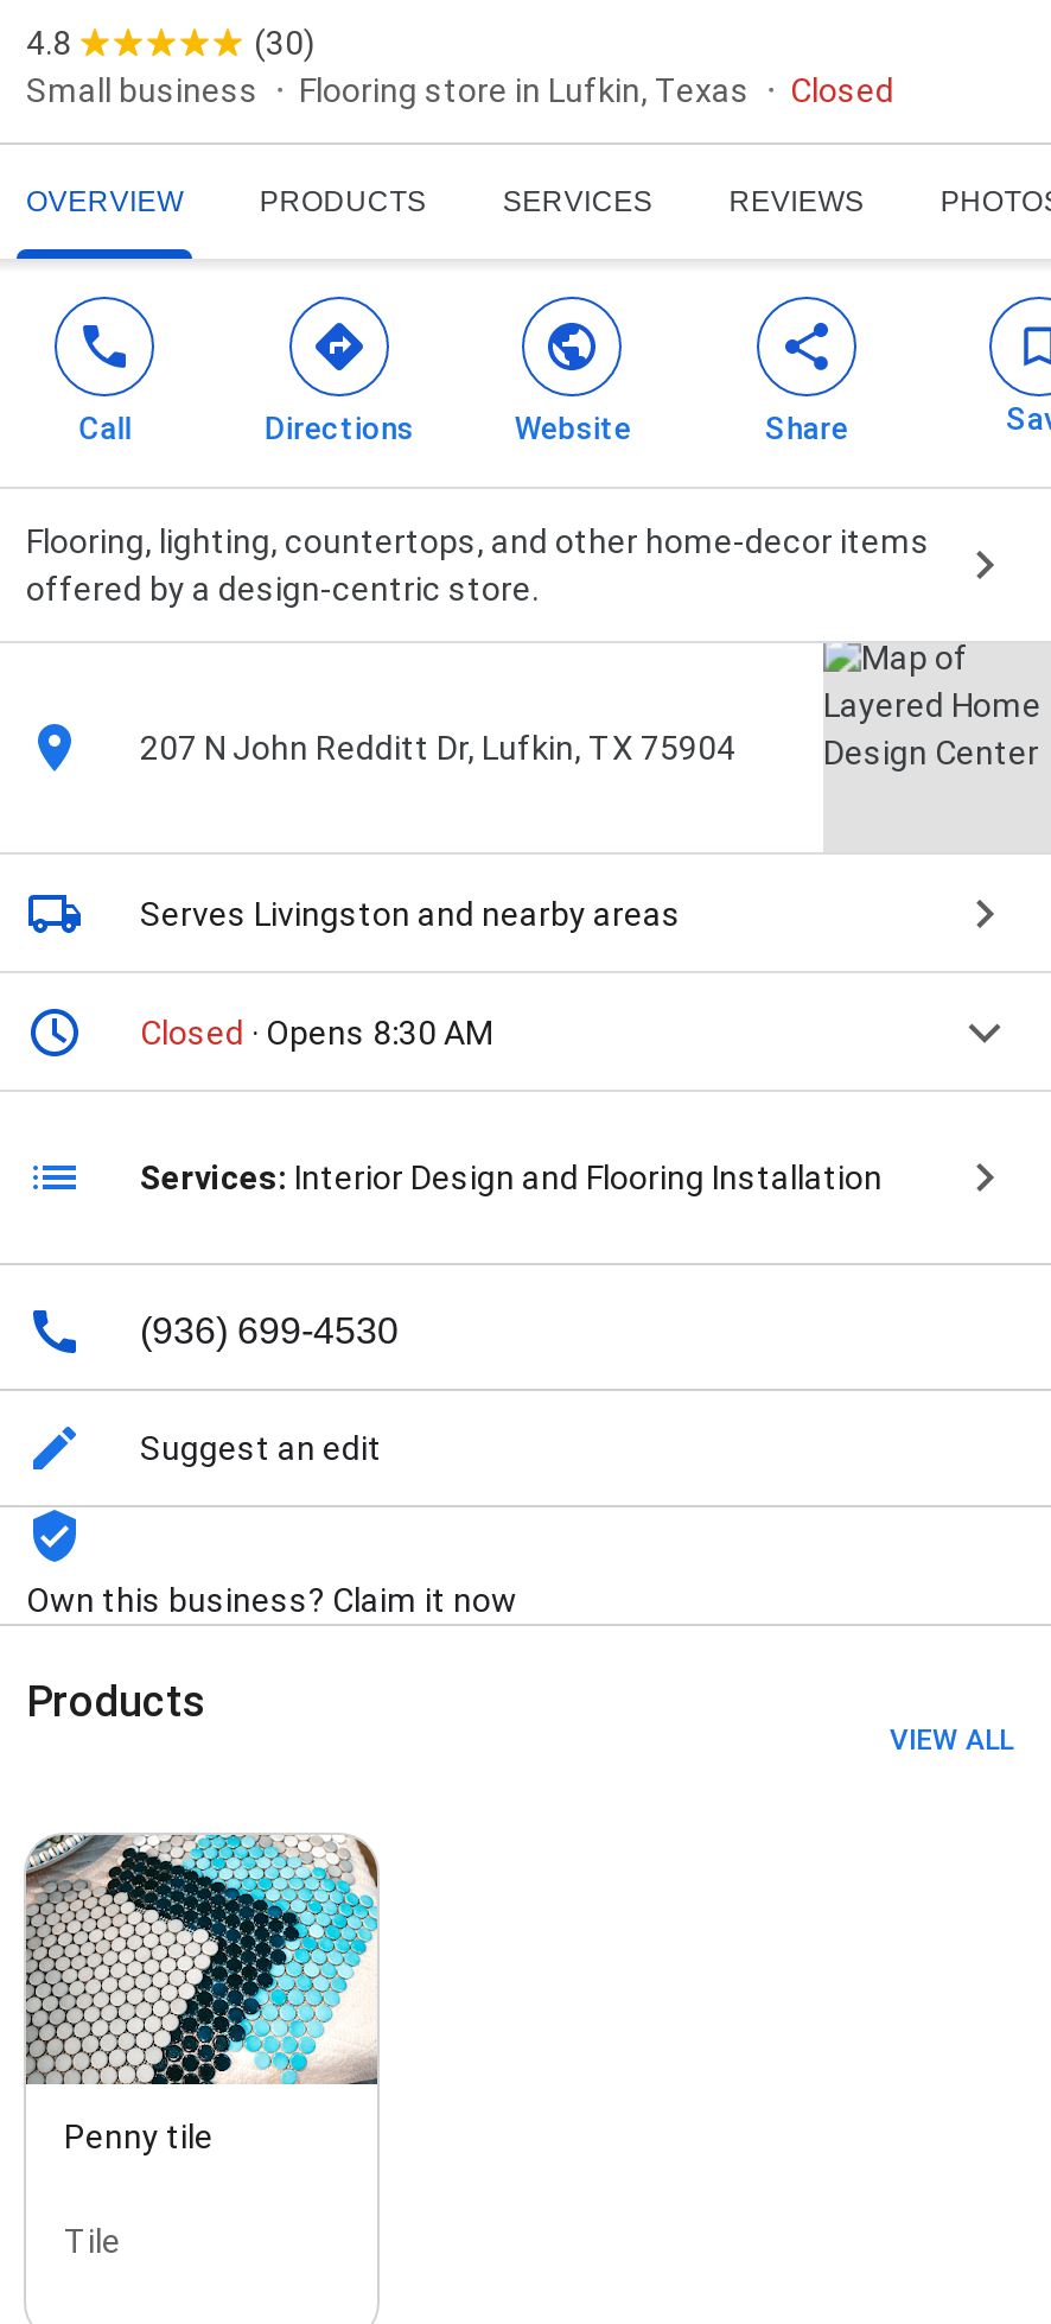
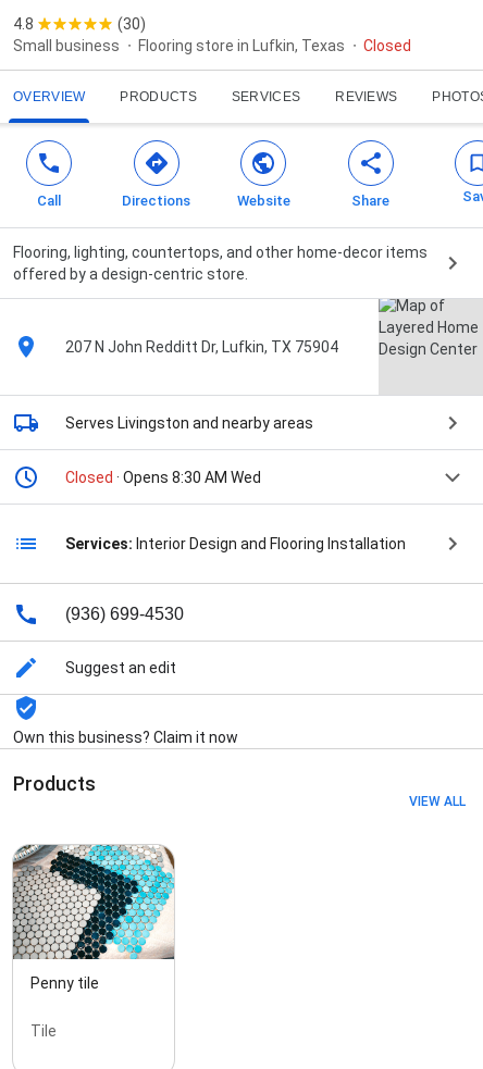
[140,1014,493,1052] Closed · Opens 8:30 AM -> [65,469,261,486] Closed · Opens 8:30 AM Wed

